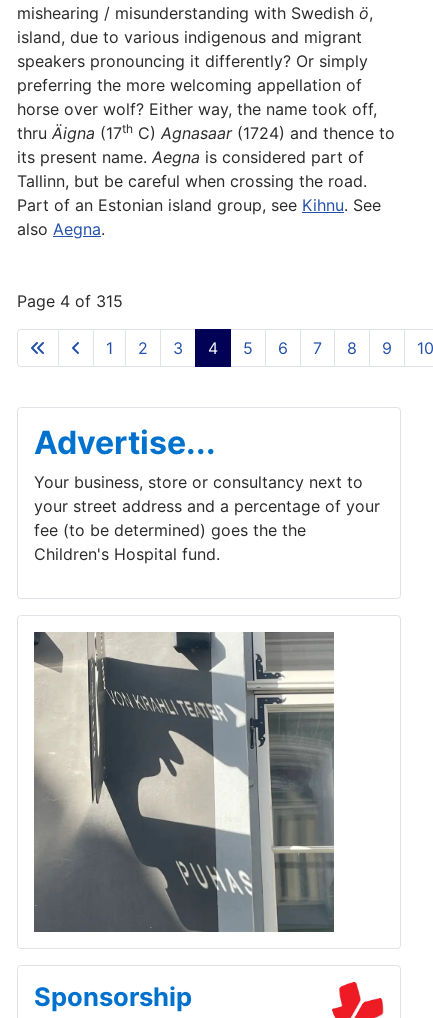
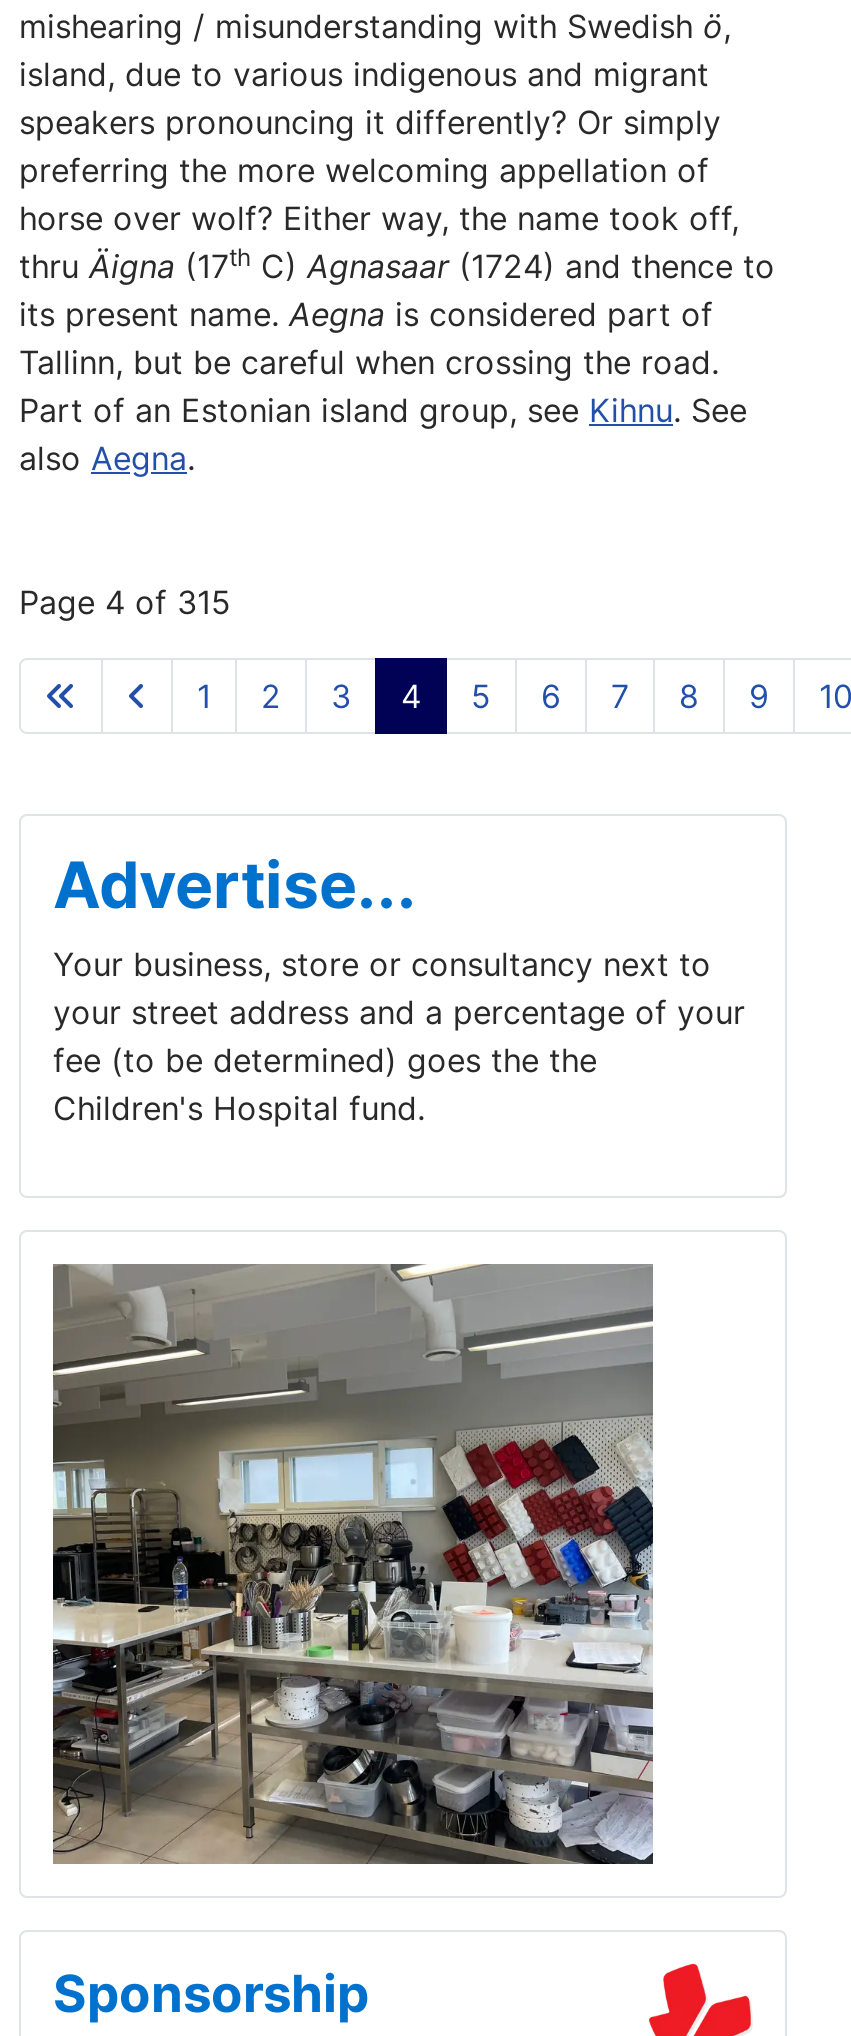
[33,631,335,933] [image] -> [53,1264,655,1864] [image]

